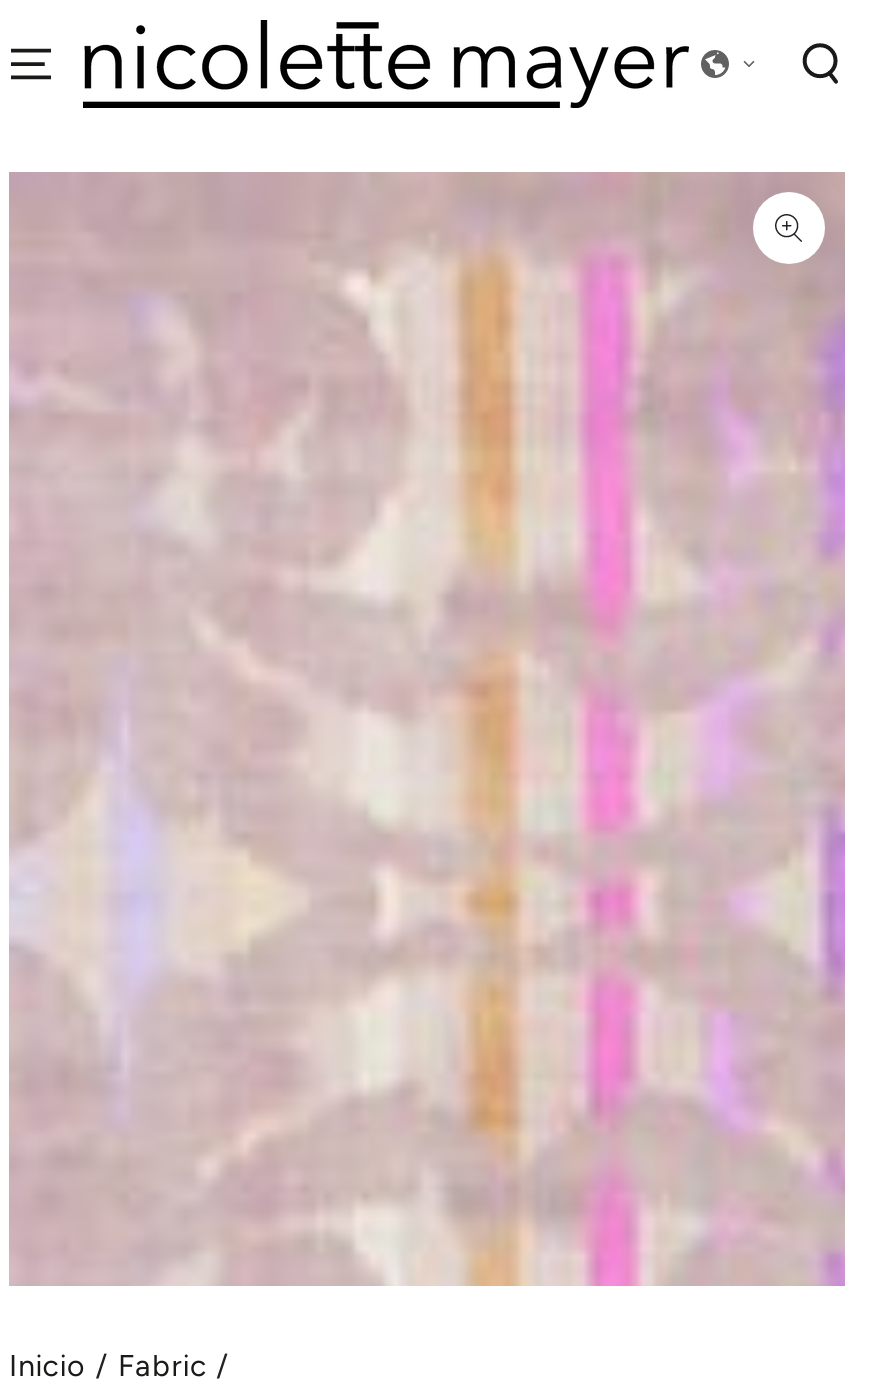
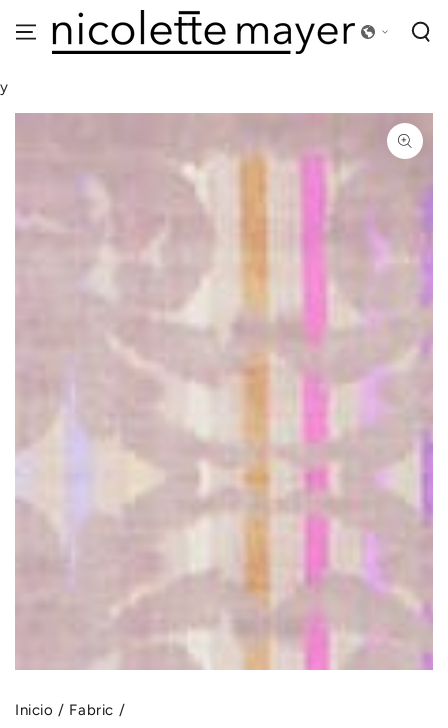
none -> [0,78,9,96] y

